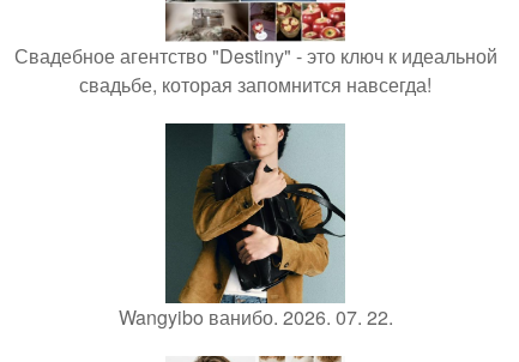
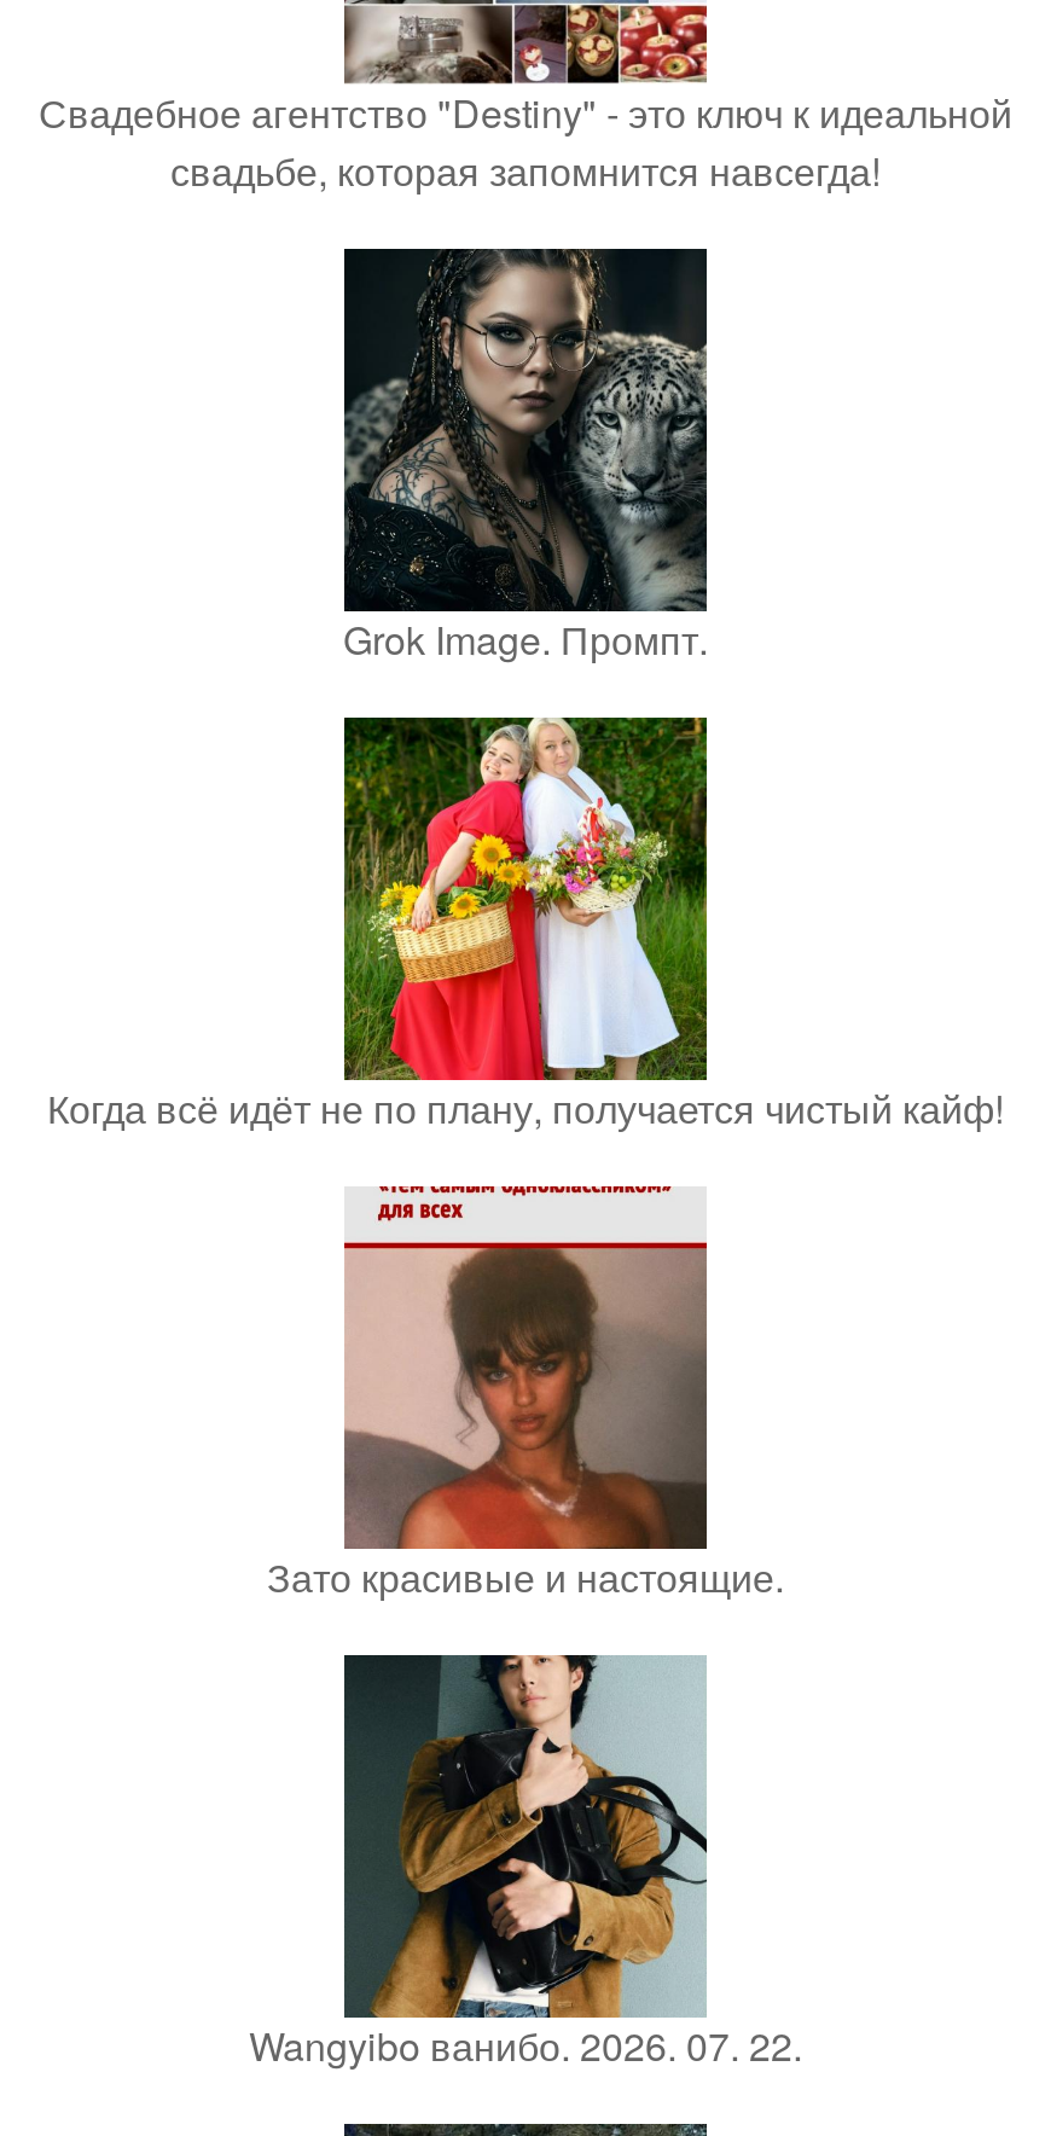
none -> [47,715,1004,1136] [image] | Когда всё идёт не по плану, получается чистый кайф!
none -> [267,1155,784,1604] [image] | Зато красивые и настоящие.
none -> [343,246,709,667] [image] | Grok Image. Промпт.

